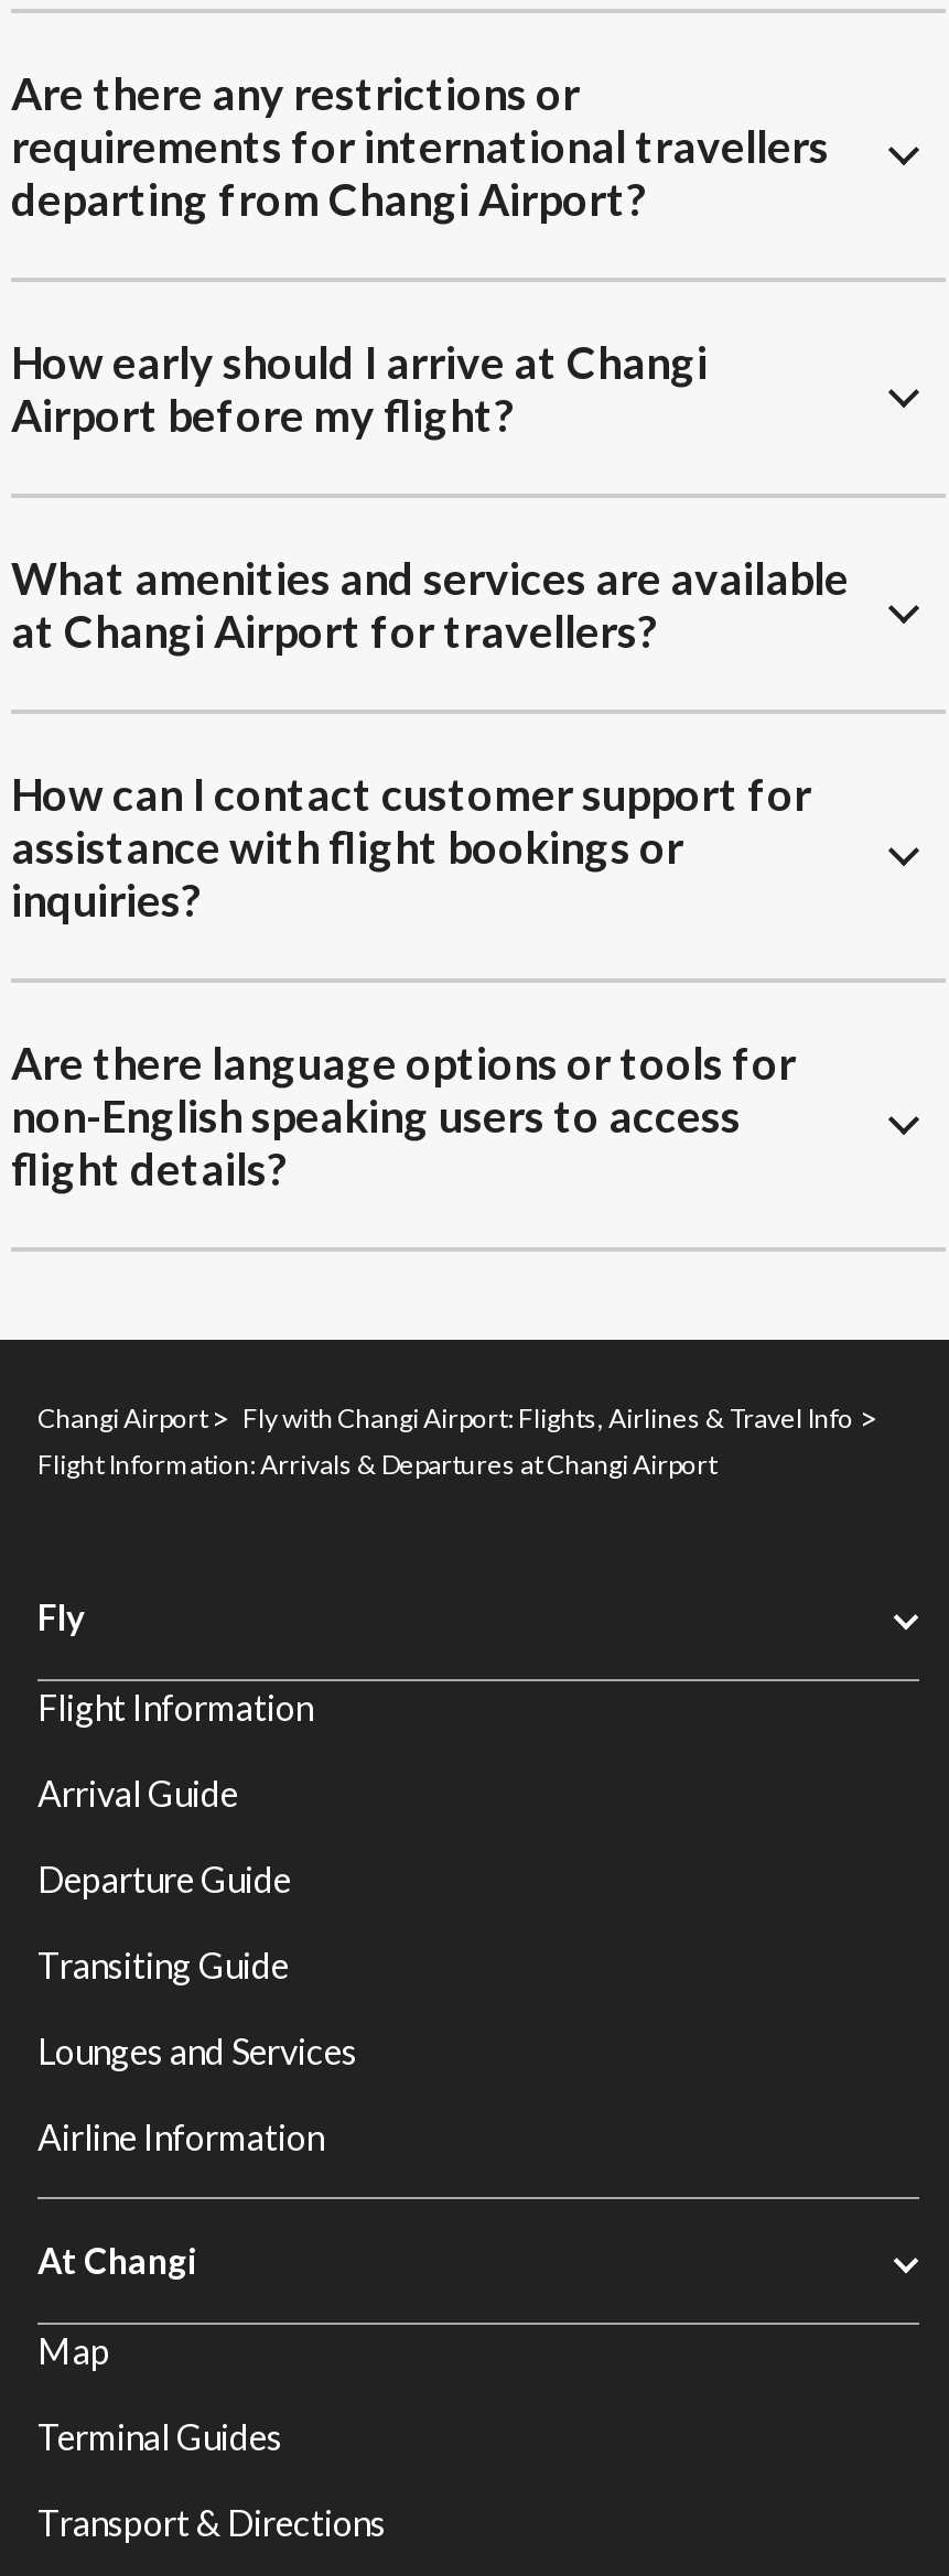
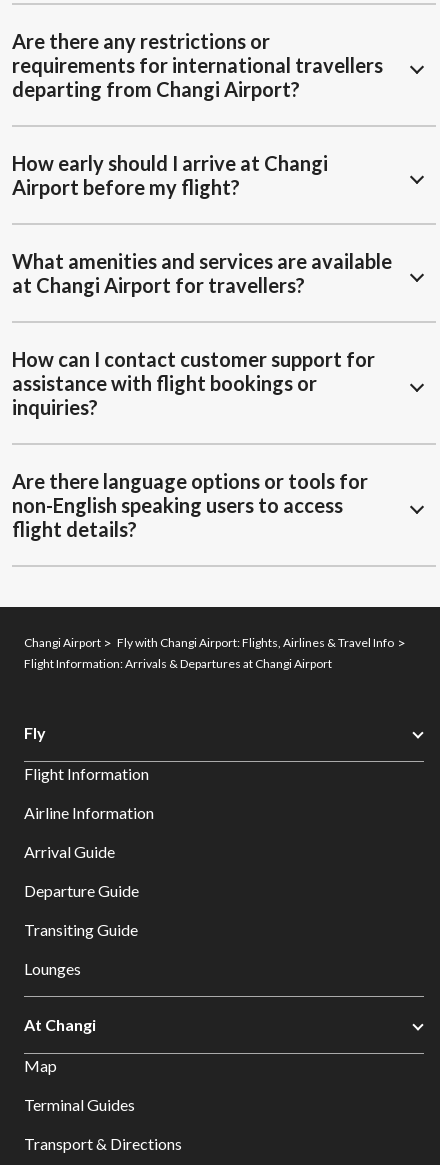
moved [37,1772,291,1985] -> [24,842,139,939]: Arrival Guide | Departure Guide | Transiting Guide
[37,2030,357,2071] Lounges and Services -> [24,959,81,978] Lounges
moved [37,2115,324,2157] -> [24,803,154,822]: Airline Information

